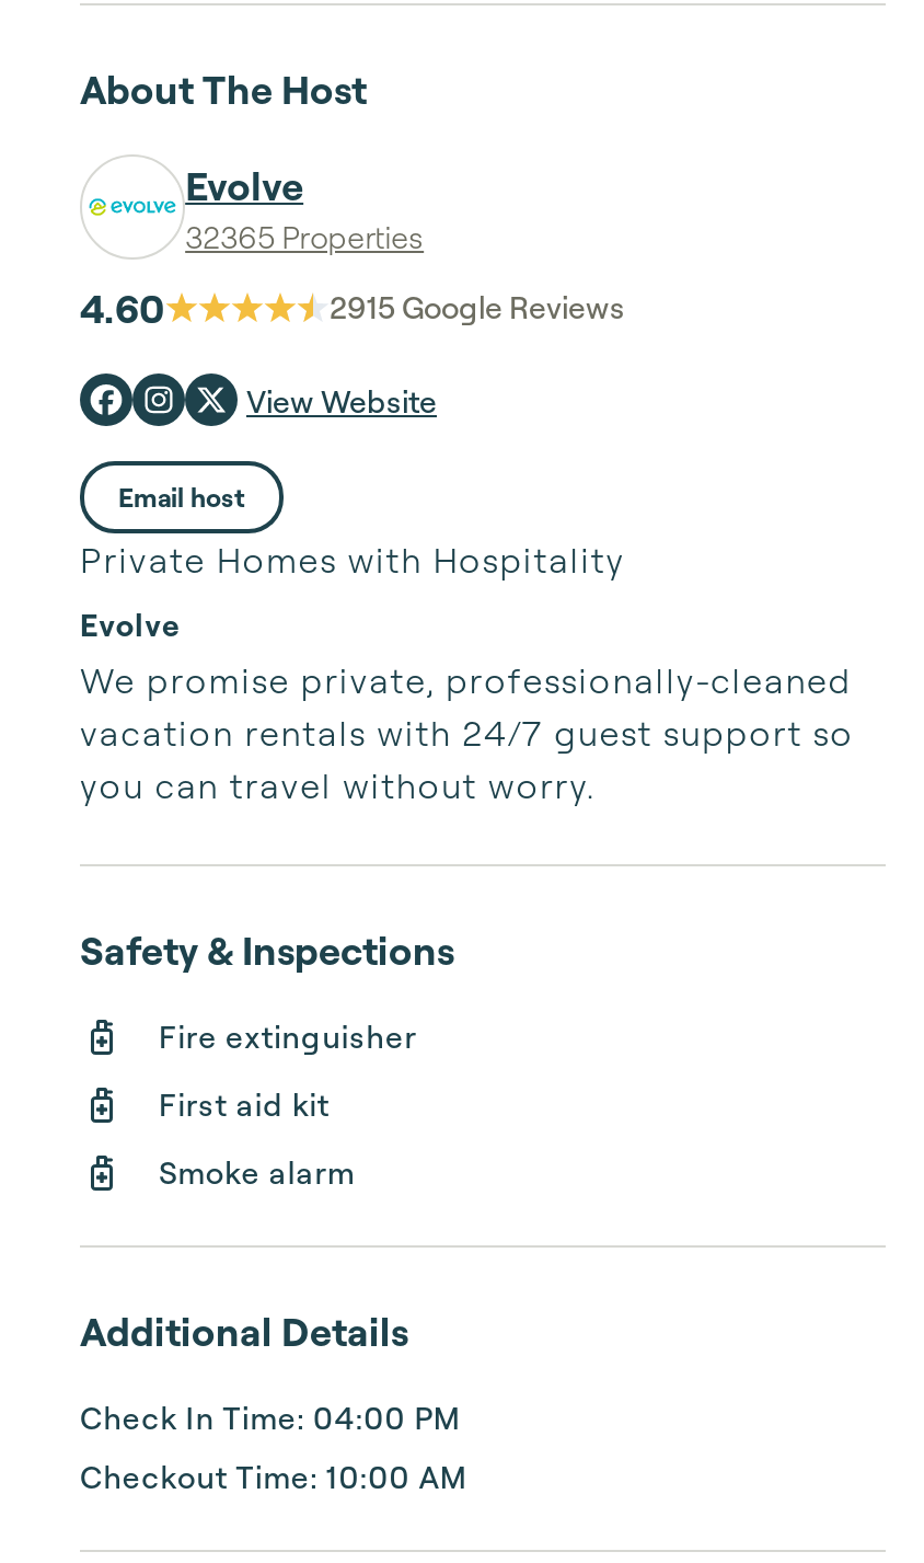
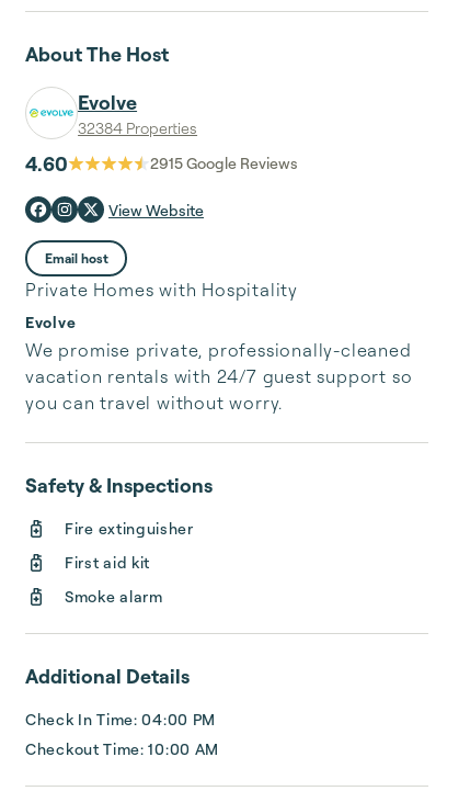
[185,218,424,255] 32365 Properties -> [78,118,197,137] 32384 Properties

